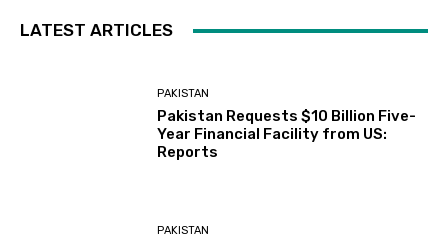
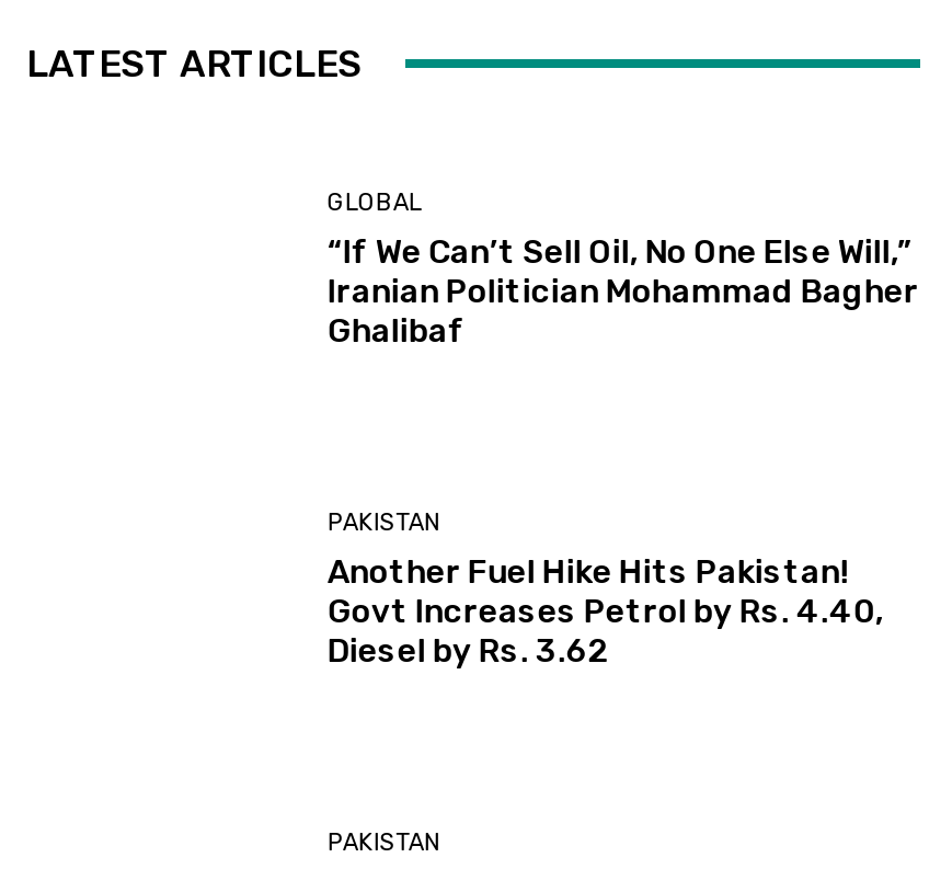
none -> [327,188,919,350] GLOBAL | “If We Can’t Sell Oil, No One Else Will,” | Iranian Politician Mohammad Bagher | Ghalibaf
[157,107,416,161] Pakistan Requests $10 Billion Five- | Year Financial Facility from US: | Reports -> [327,553,884,671] Another Fuel Hike Hits Pakistan! | Govt Increases Petrol by Rs. 4.40, | Diesel by Rs. 3.62

